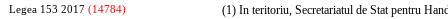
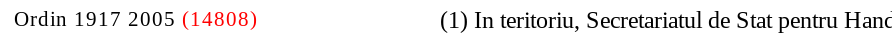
[9,4,126,15] Legea 153 2017 (14784) -> [14,8,258,30] Ordin 1917 2005 (14808)

